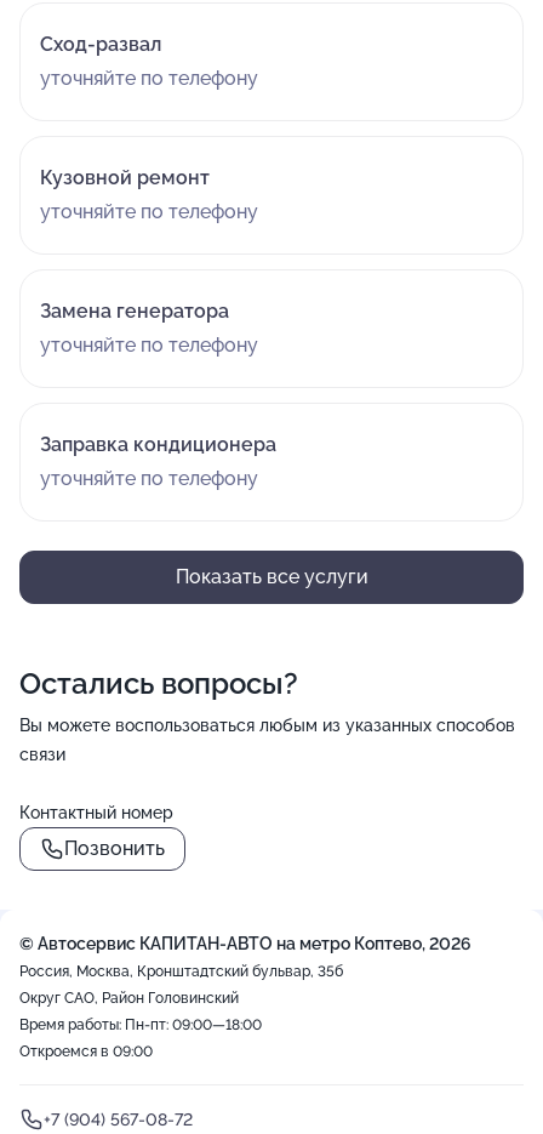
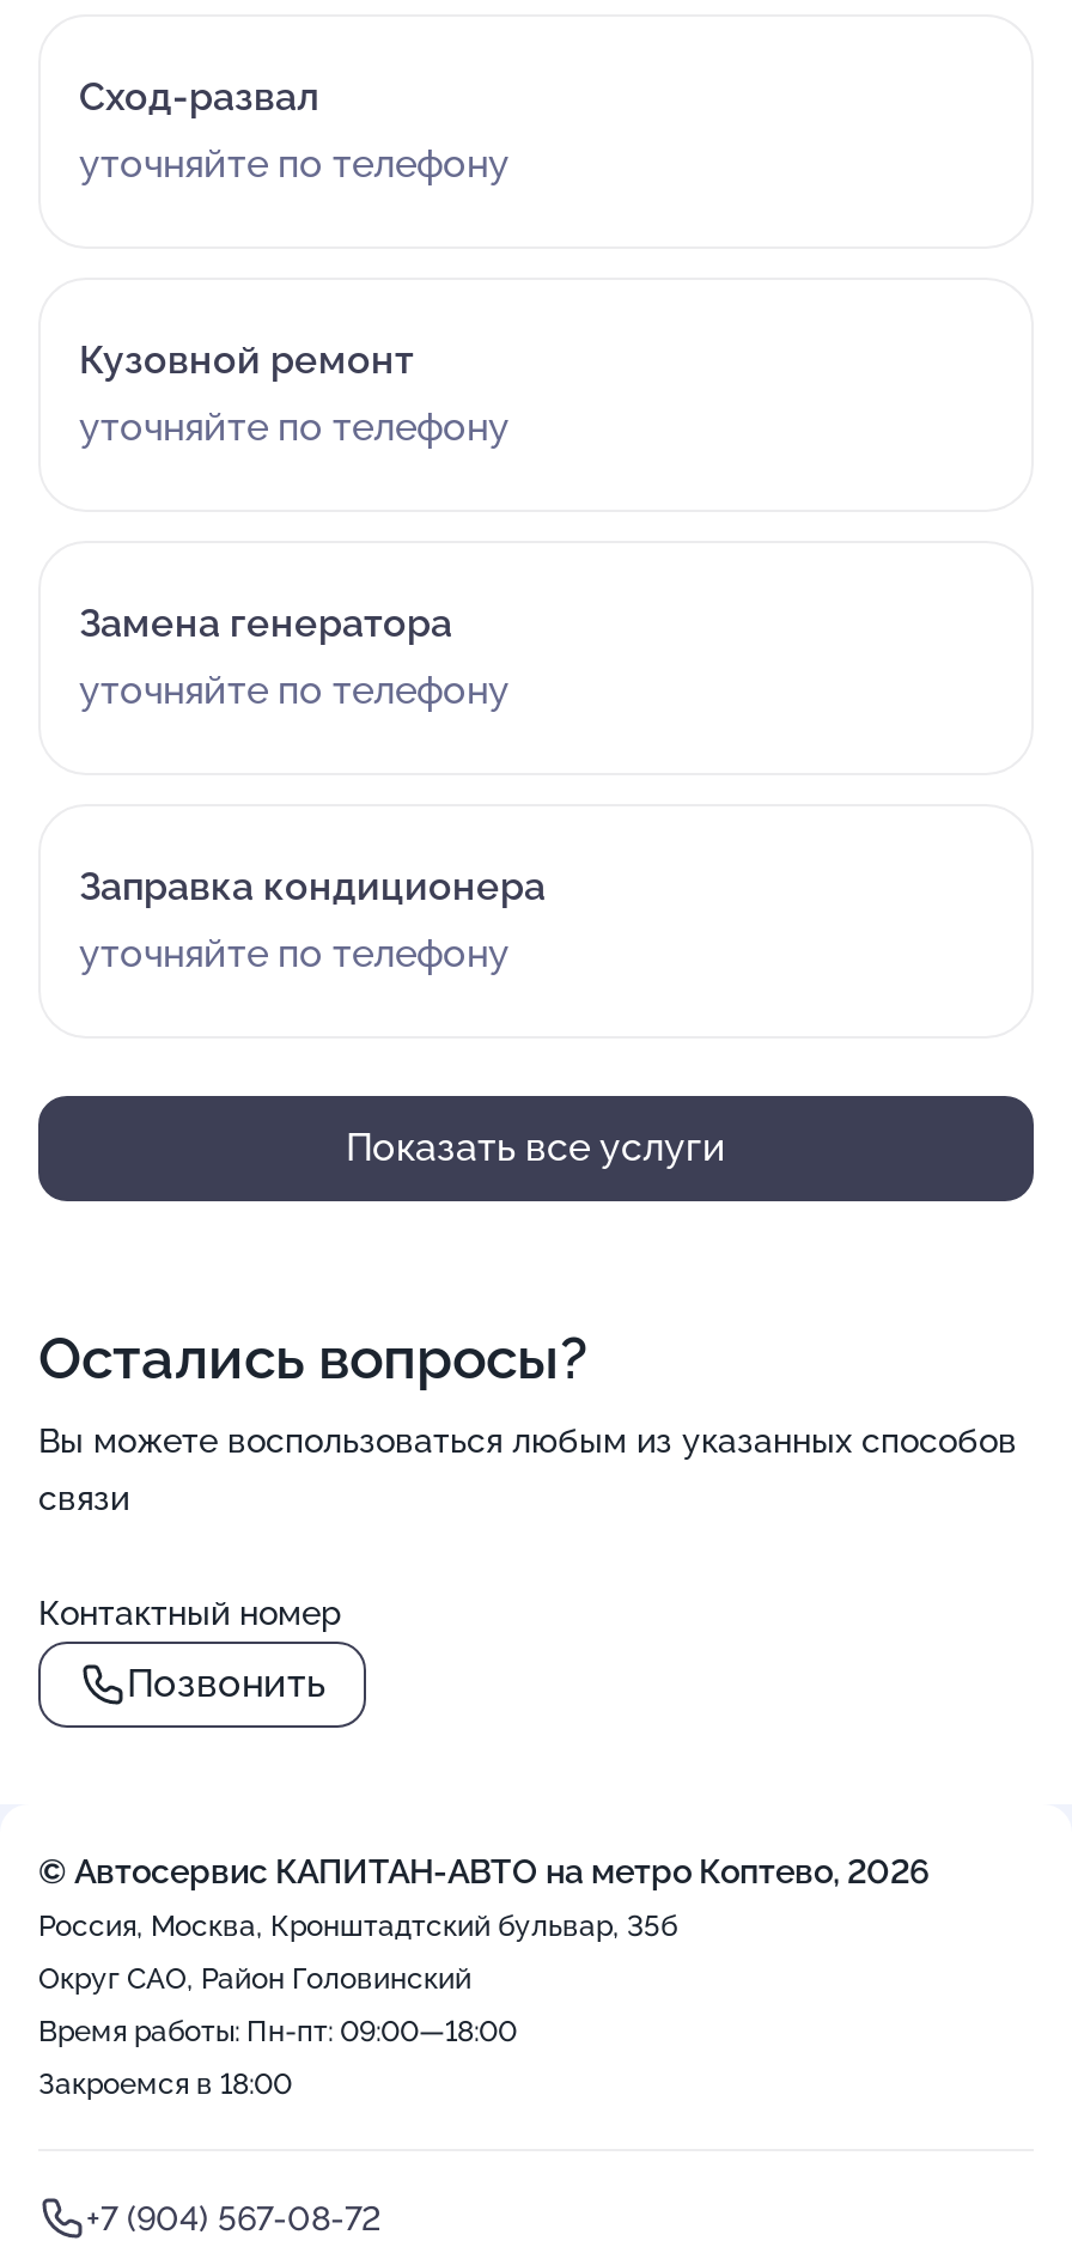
[19,1043,153,1060] Откроемся в 09:00 -> [38,2068,292,2101] Закроемся в 18:00

